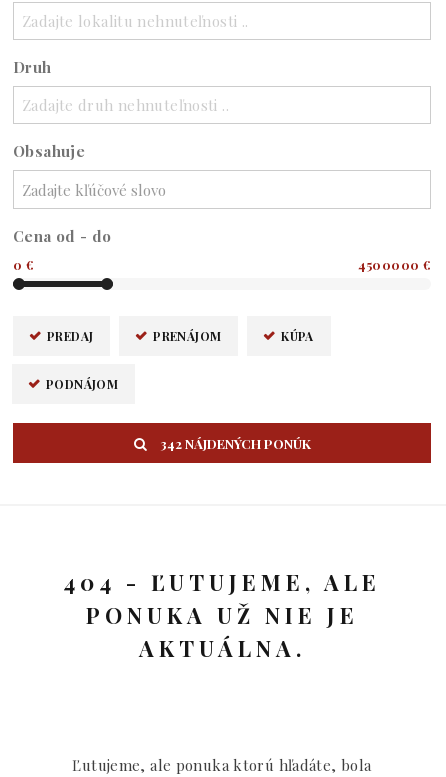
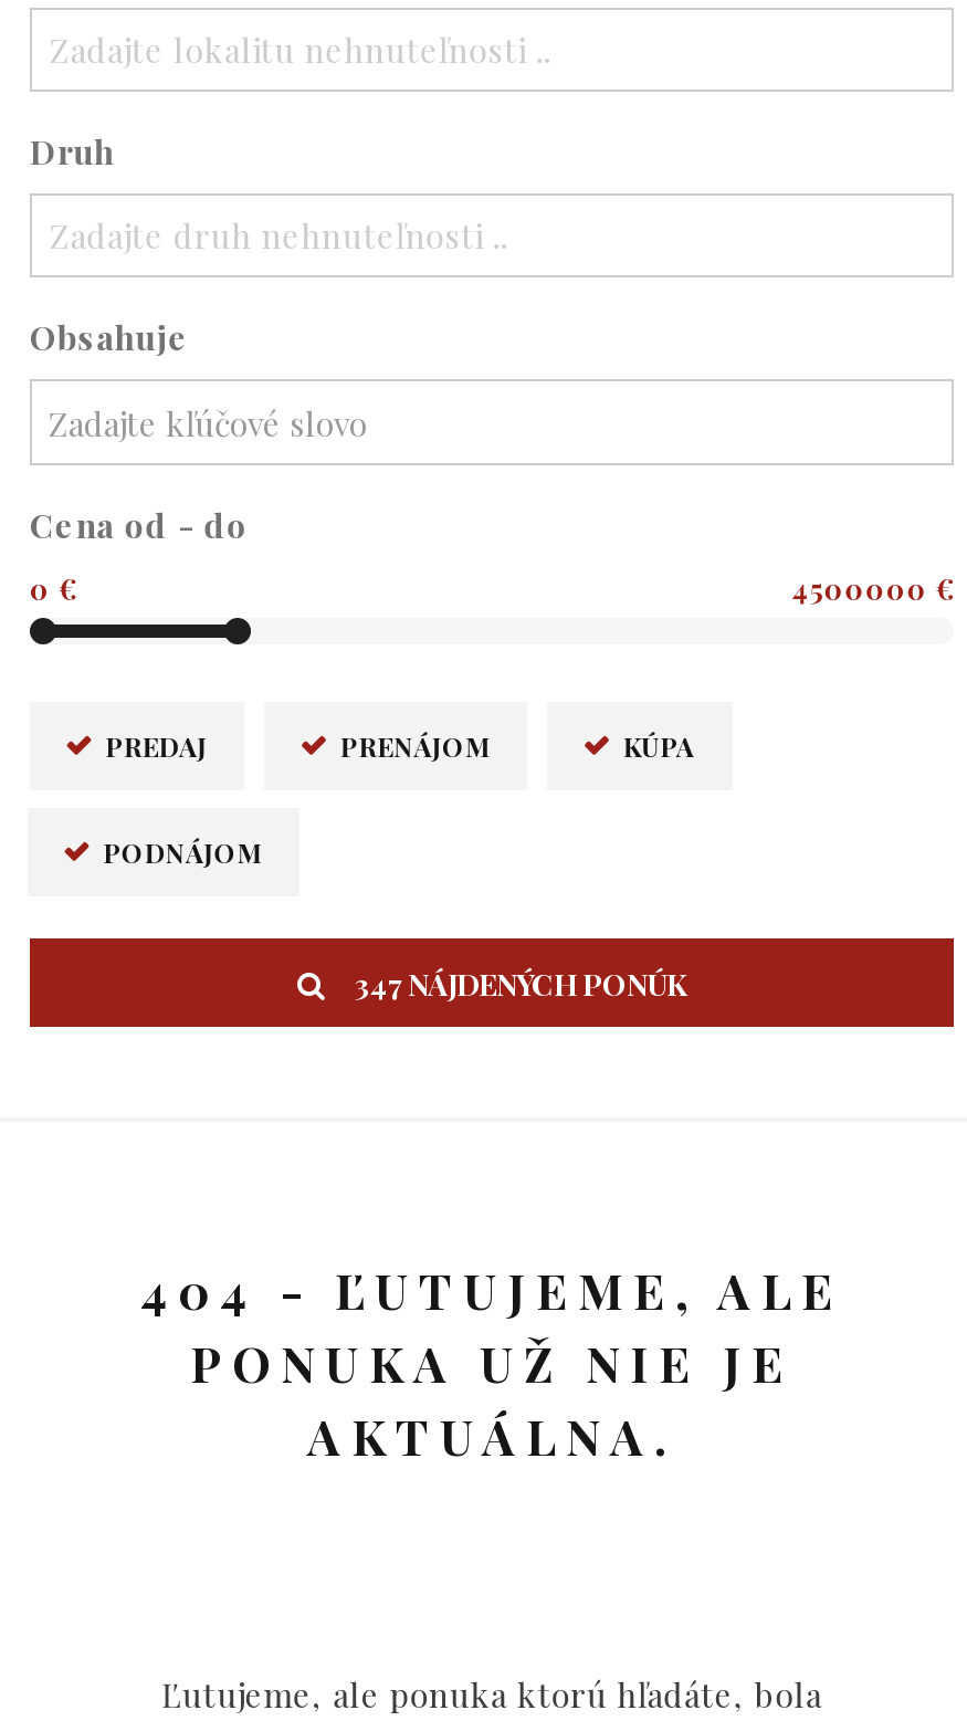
[159,434,310,452] 342 NÁJDENÝCH PONÚK -> [355,963,686,1003] 347 NÁJDENÝCH PONÚK

